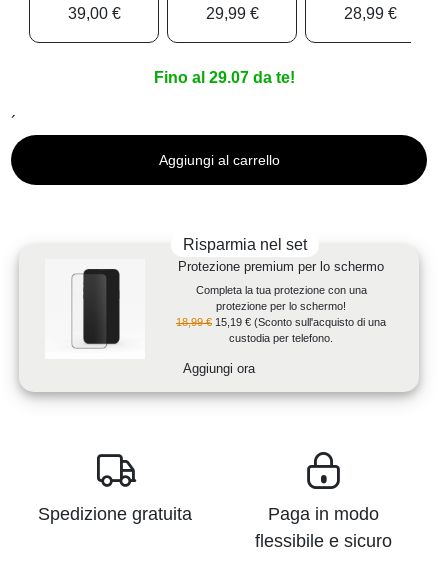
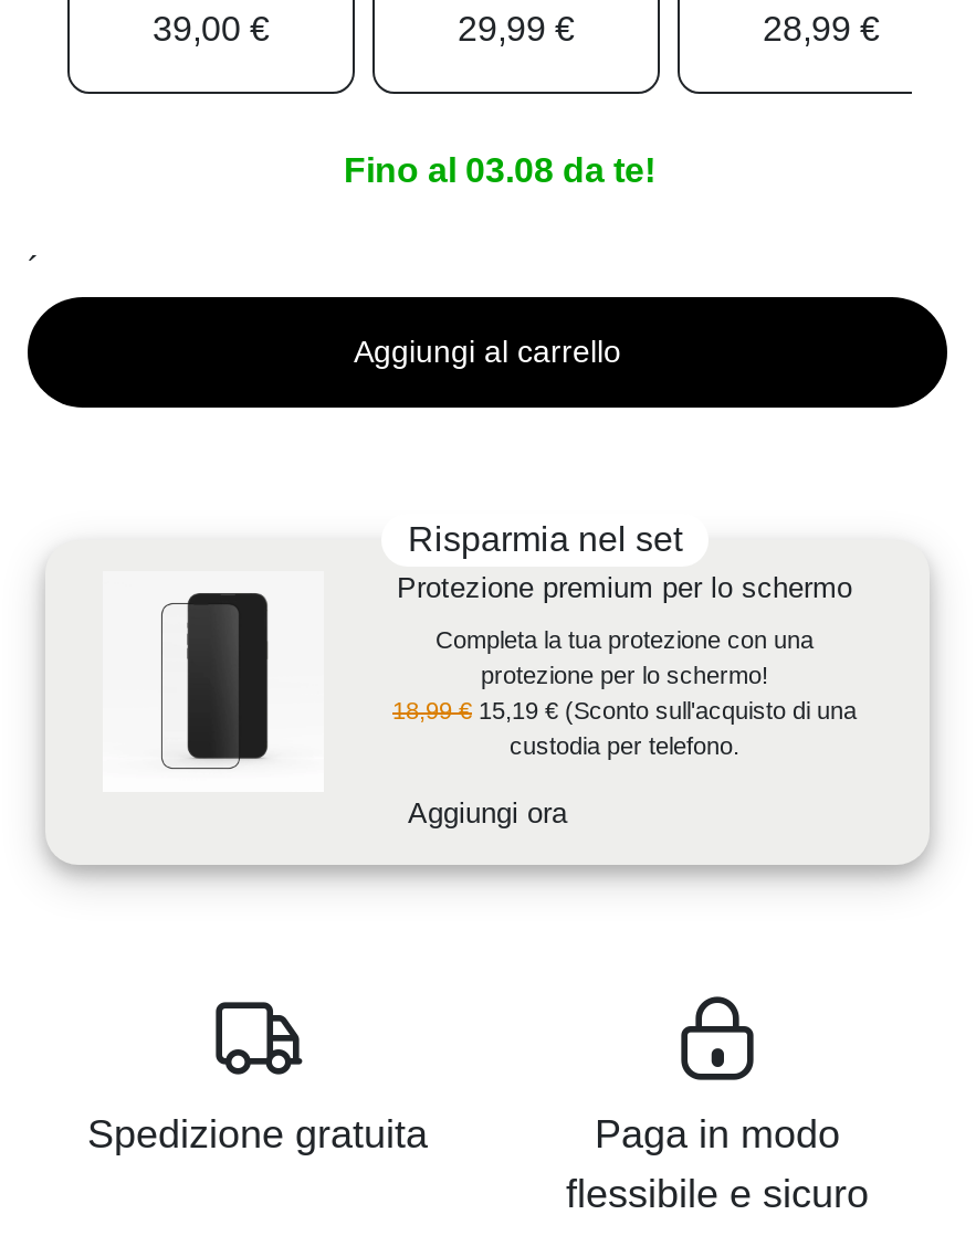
[154,69,295,86] Fino al 29.07 da te! -> [344,151,655,189] Fino al 03.08 da te!

